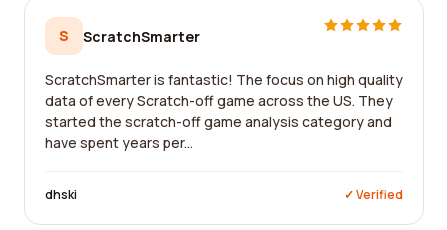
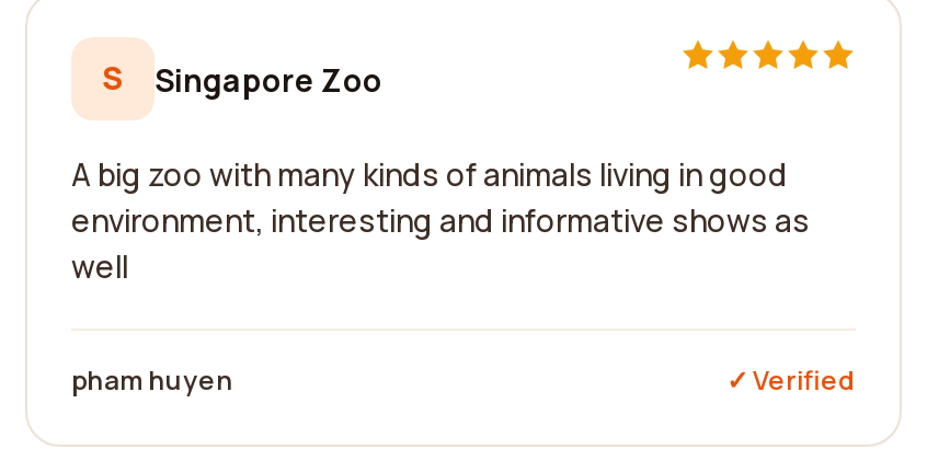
[83,26,200,45] ScratchSmarter -> [154,58,382,100] Singapore Zoo
[45,70,403,152] ScratchSmarter is fantastic! The focus on high quality | data of every Scratch-off game across the US. They | started the scratch-off game analysis category and | have spent years per... -> [71,153,810,287] A big zoo with many kinds of animals living in good | environment, interesting and informative shows as | well
[45,186,77,203] dhski -> [71,361,233,399] pham huyen

